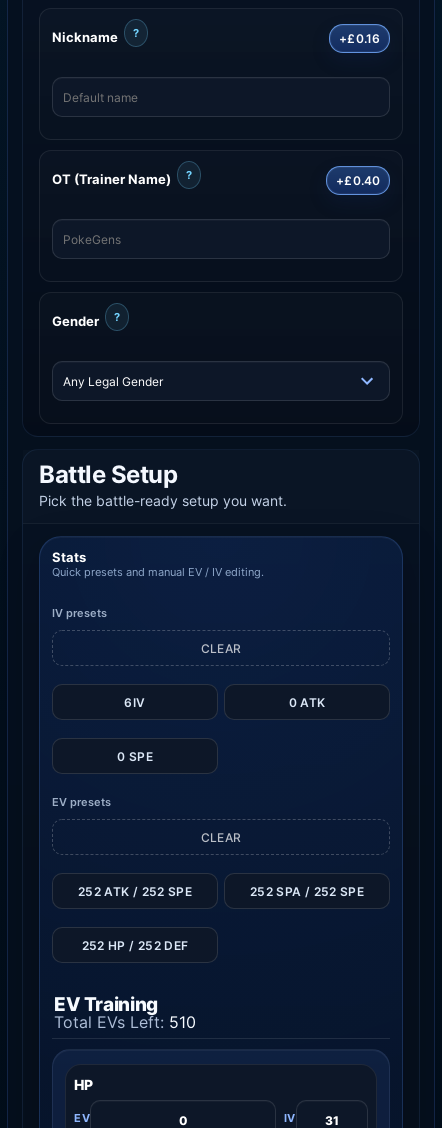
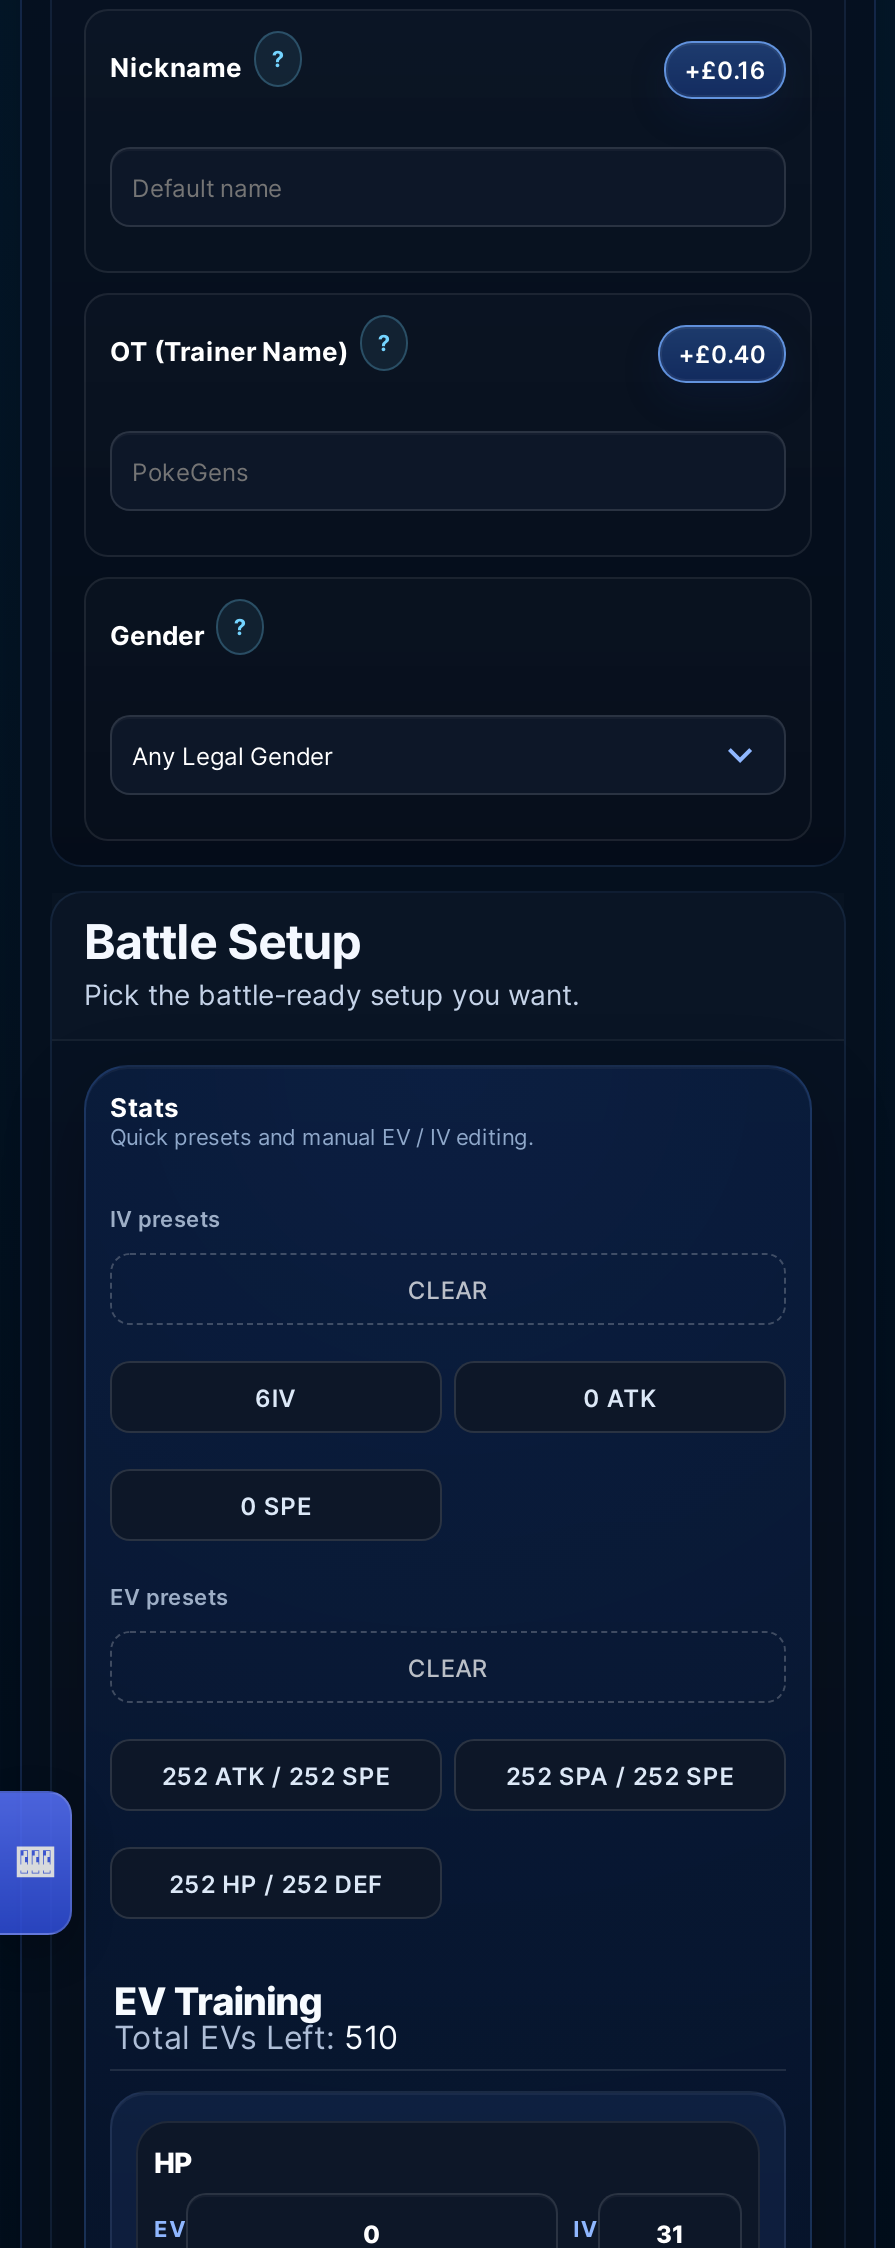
none -> [6,1789,74,1937] [image]

